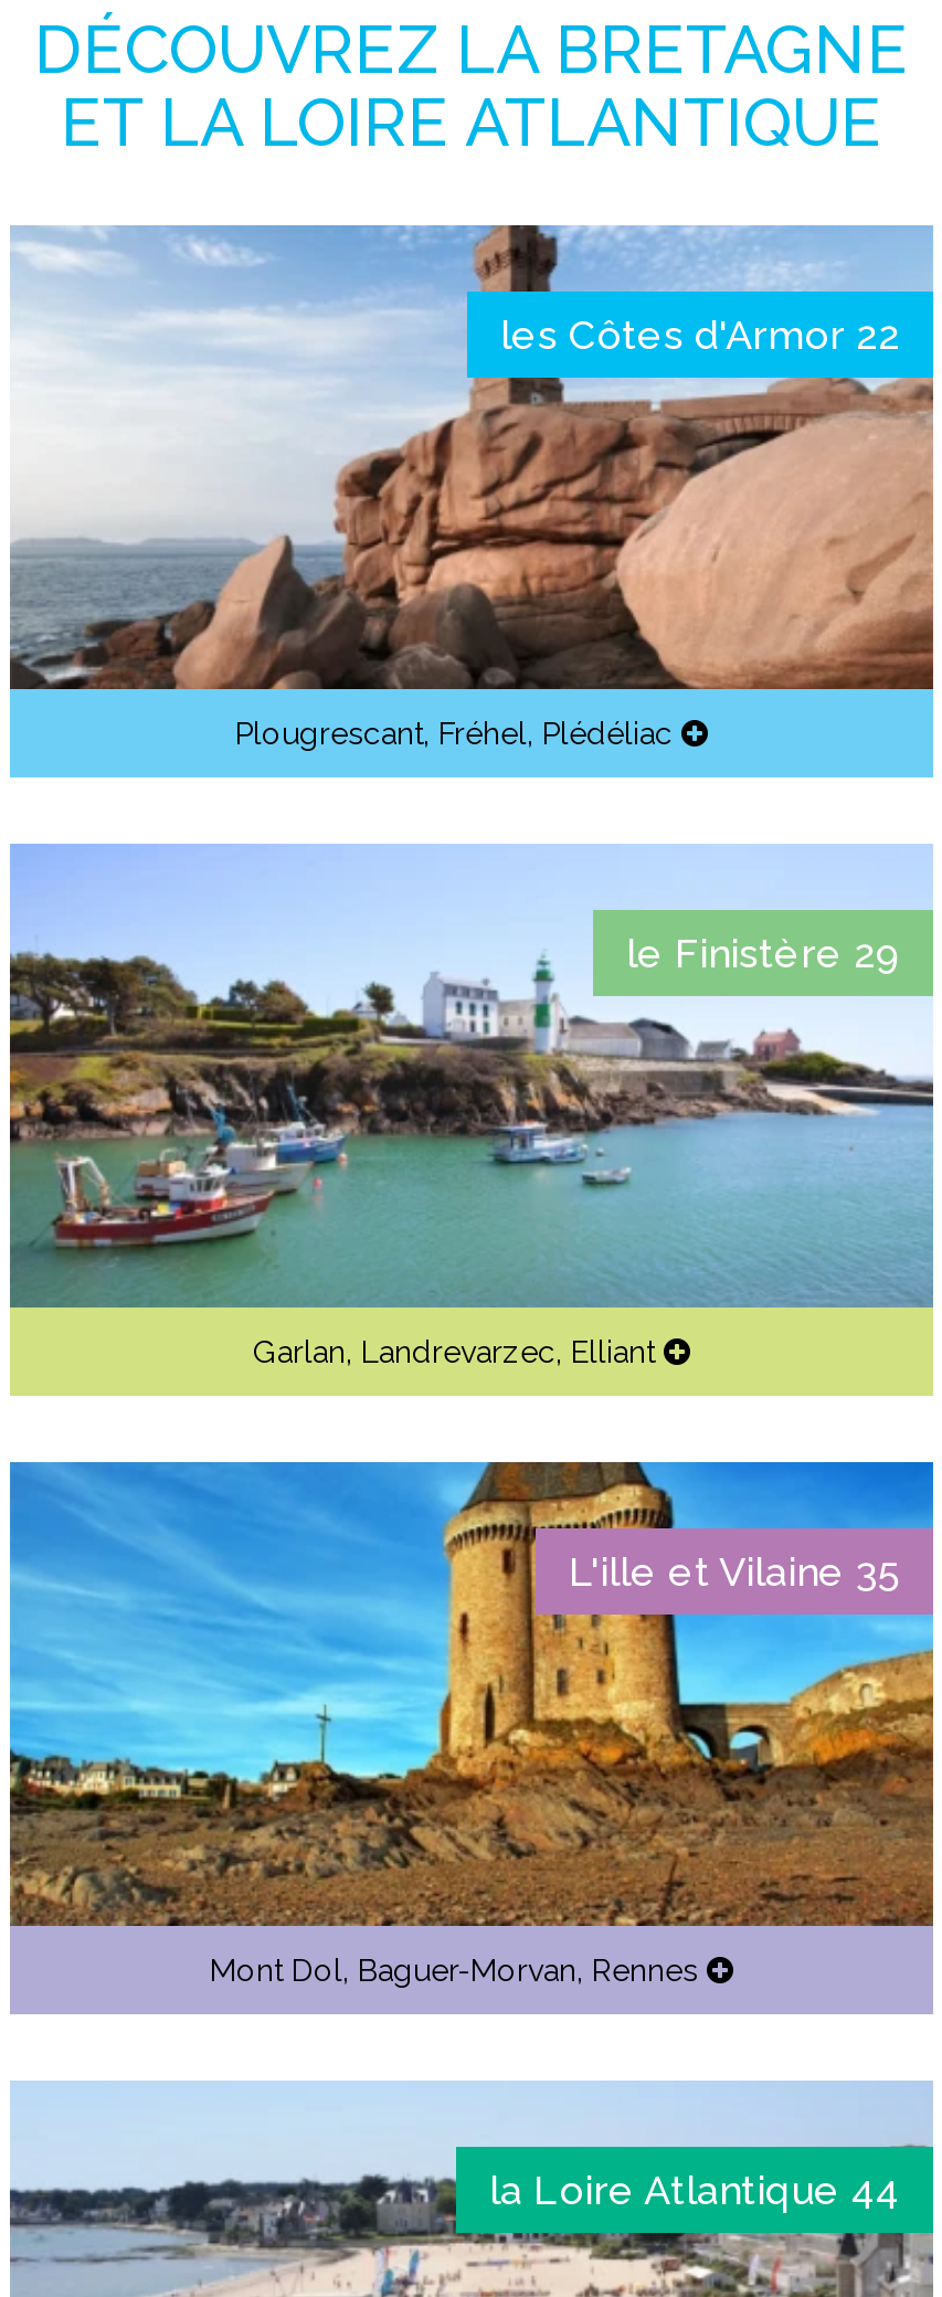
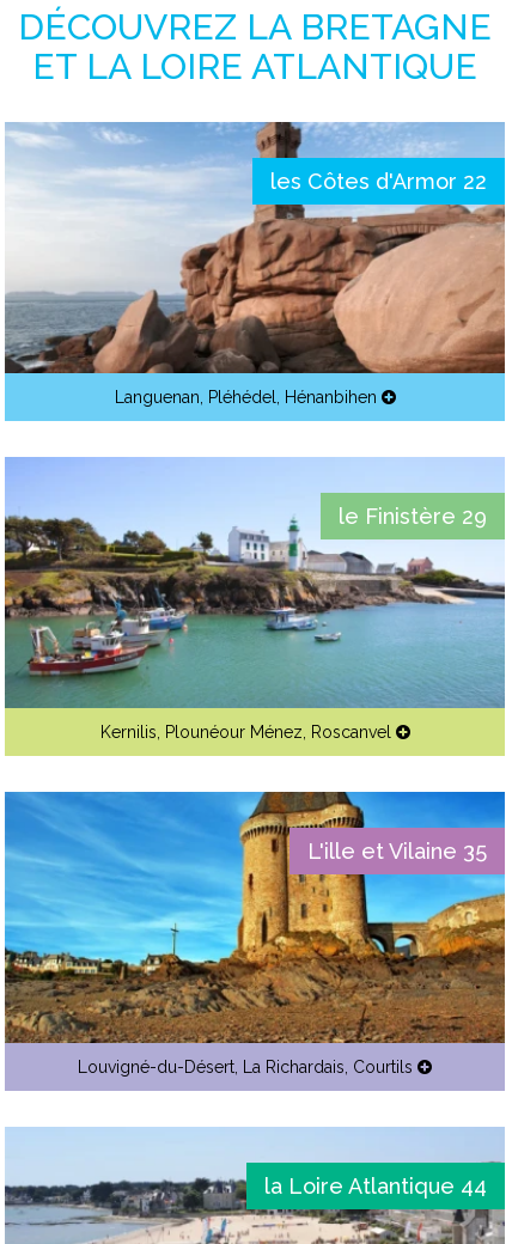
[235,716,673,752] Plougrescant, Fréhel, Plédéliac -> [114,388,376,407] Languenan, Pléhédel, Hénanbihen
[253,1335,655,1370] Garlan, Landrevarzec, Elliant -> [100,723,391,742] Kernilis, Plounéour Ménez, Roscanvel
[210,1953,698,1988] Mont Dol, Baguer-Morvan, Rennes -> [78,1058,413,1077] Louvigné-du-Désert, La Richardais, Courtils

